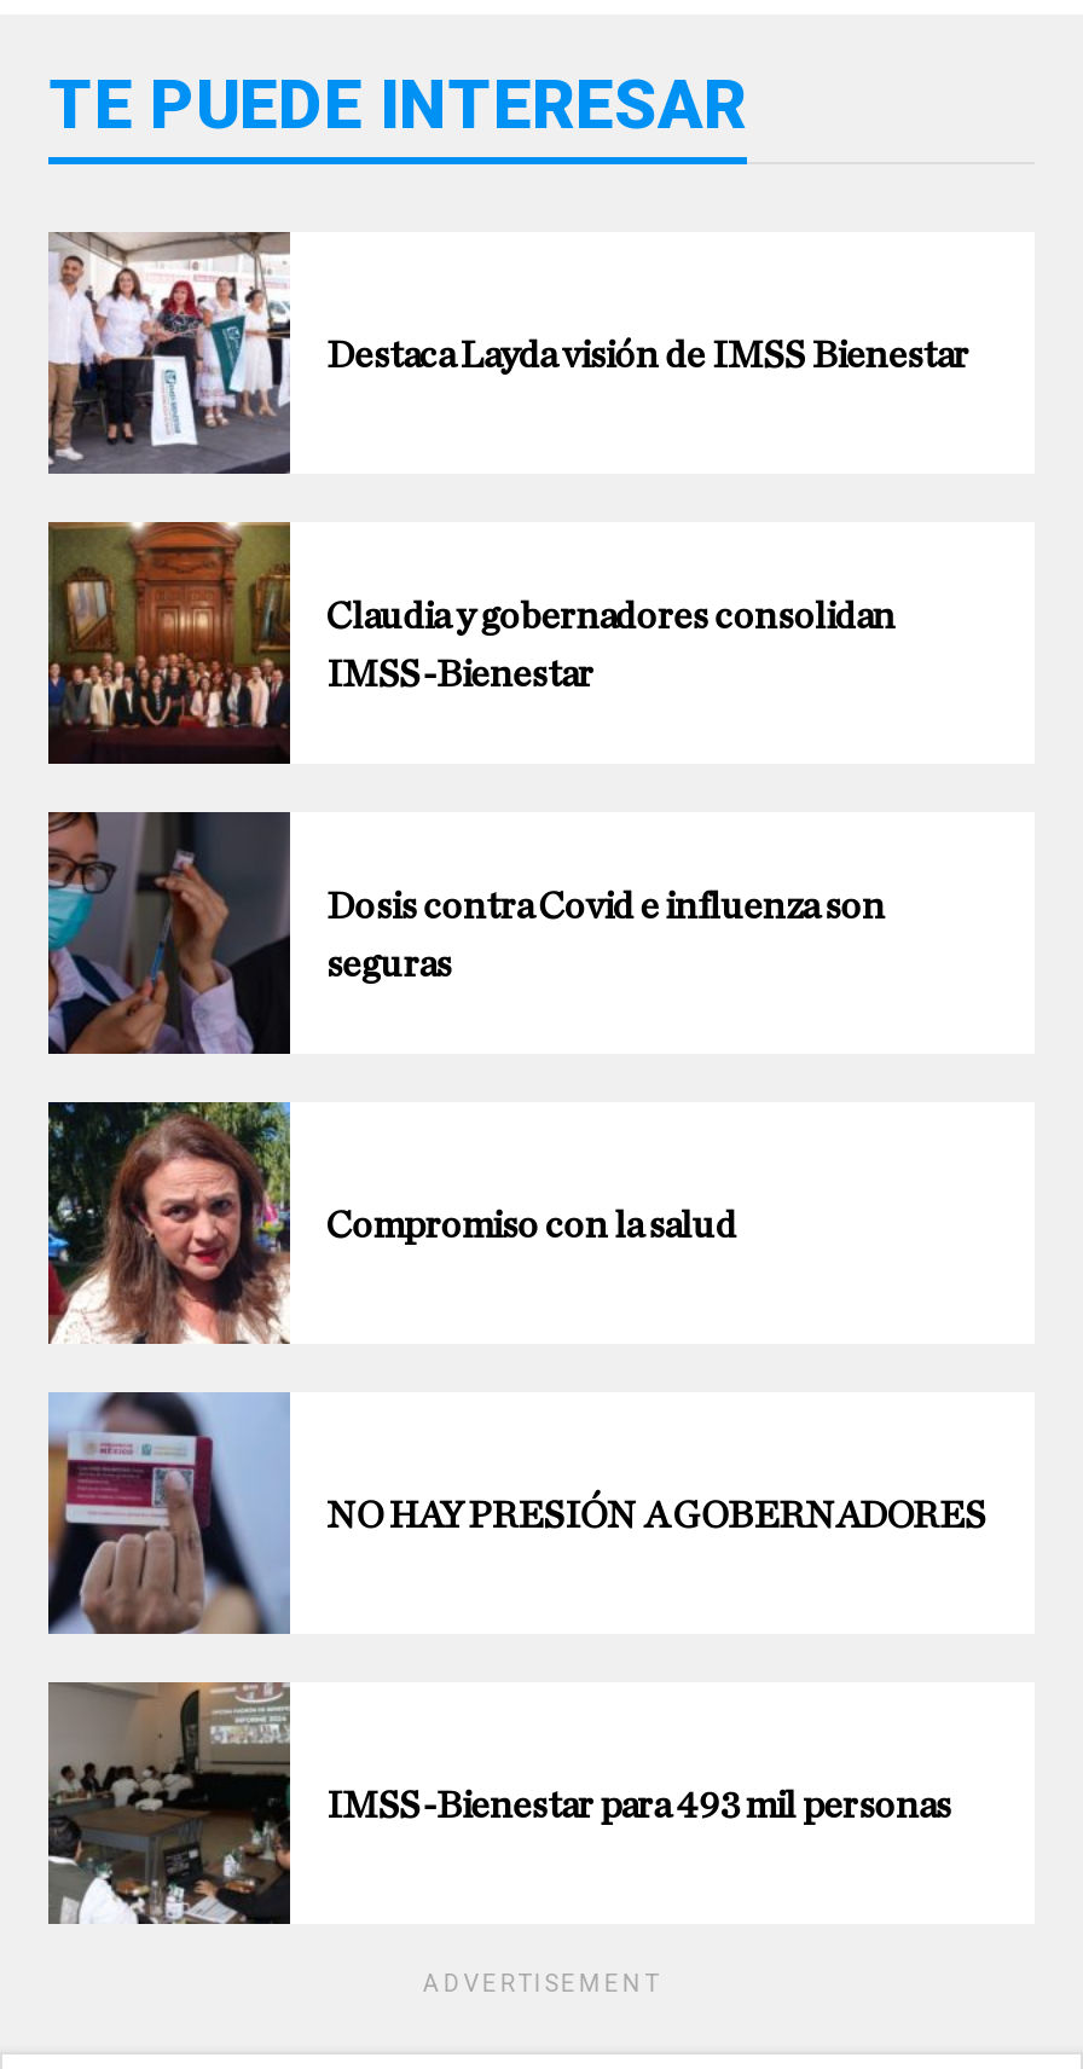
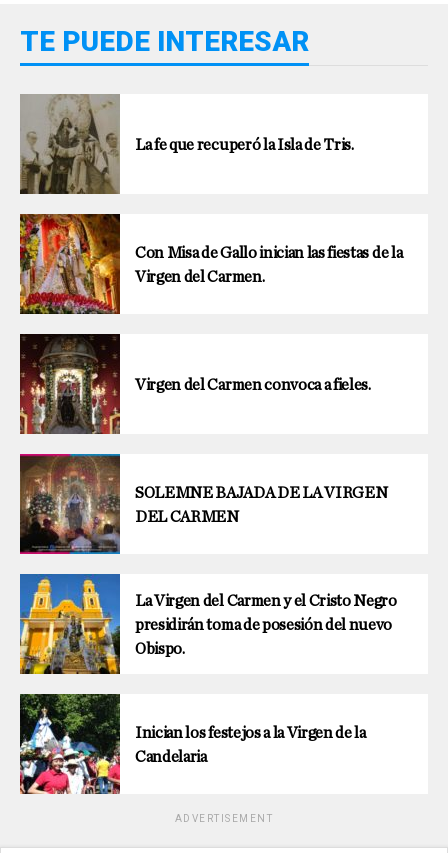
[51,232,969,474] [image] | Destaca Layda visión de IMSS Bienestar -> [20,94,354,195] [image] | La fe que recuperó la Isla de Tris.
[46,520,896,766] [image] | Claudia y gobernadores consolidan | IMSS-Bienestar -> [19,213,402,315] [image] | Con Misa de Gallo inician las fiestas de la | Virgen del Carmen.
[46,810,885,1056] [image] | Dosis contra Covid e influenza son | seguras -> [19,333,371,435] [image] | Virgen del Carmen convoca a fieles.
[46,1100,736,1346] [image] | Compromiso con la salud -> [19,453,387,555] [image] | SOLEMNE BAJADA DE LA VIRGEN | DEL CARMEN
[46,1390,986,1636] [image] | NO HAY PRESIÓN A GOBERNADORES -> [19,573,397,675] [image] | La Virgen del Carmen y el Cristo Negro | presidirán toma de posesión del nuevo | Obispo.
[46,1680,951,1926] [image] | IMSS-Bienestar para 493 mil personas -> [19,693,366,795] [image] | Inician los festejos a la Virgen de la | Candelaria

